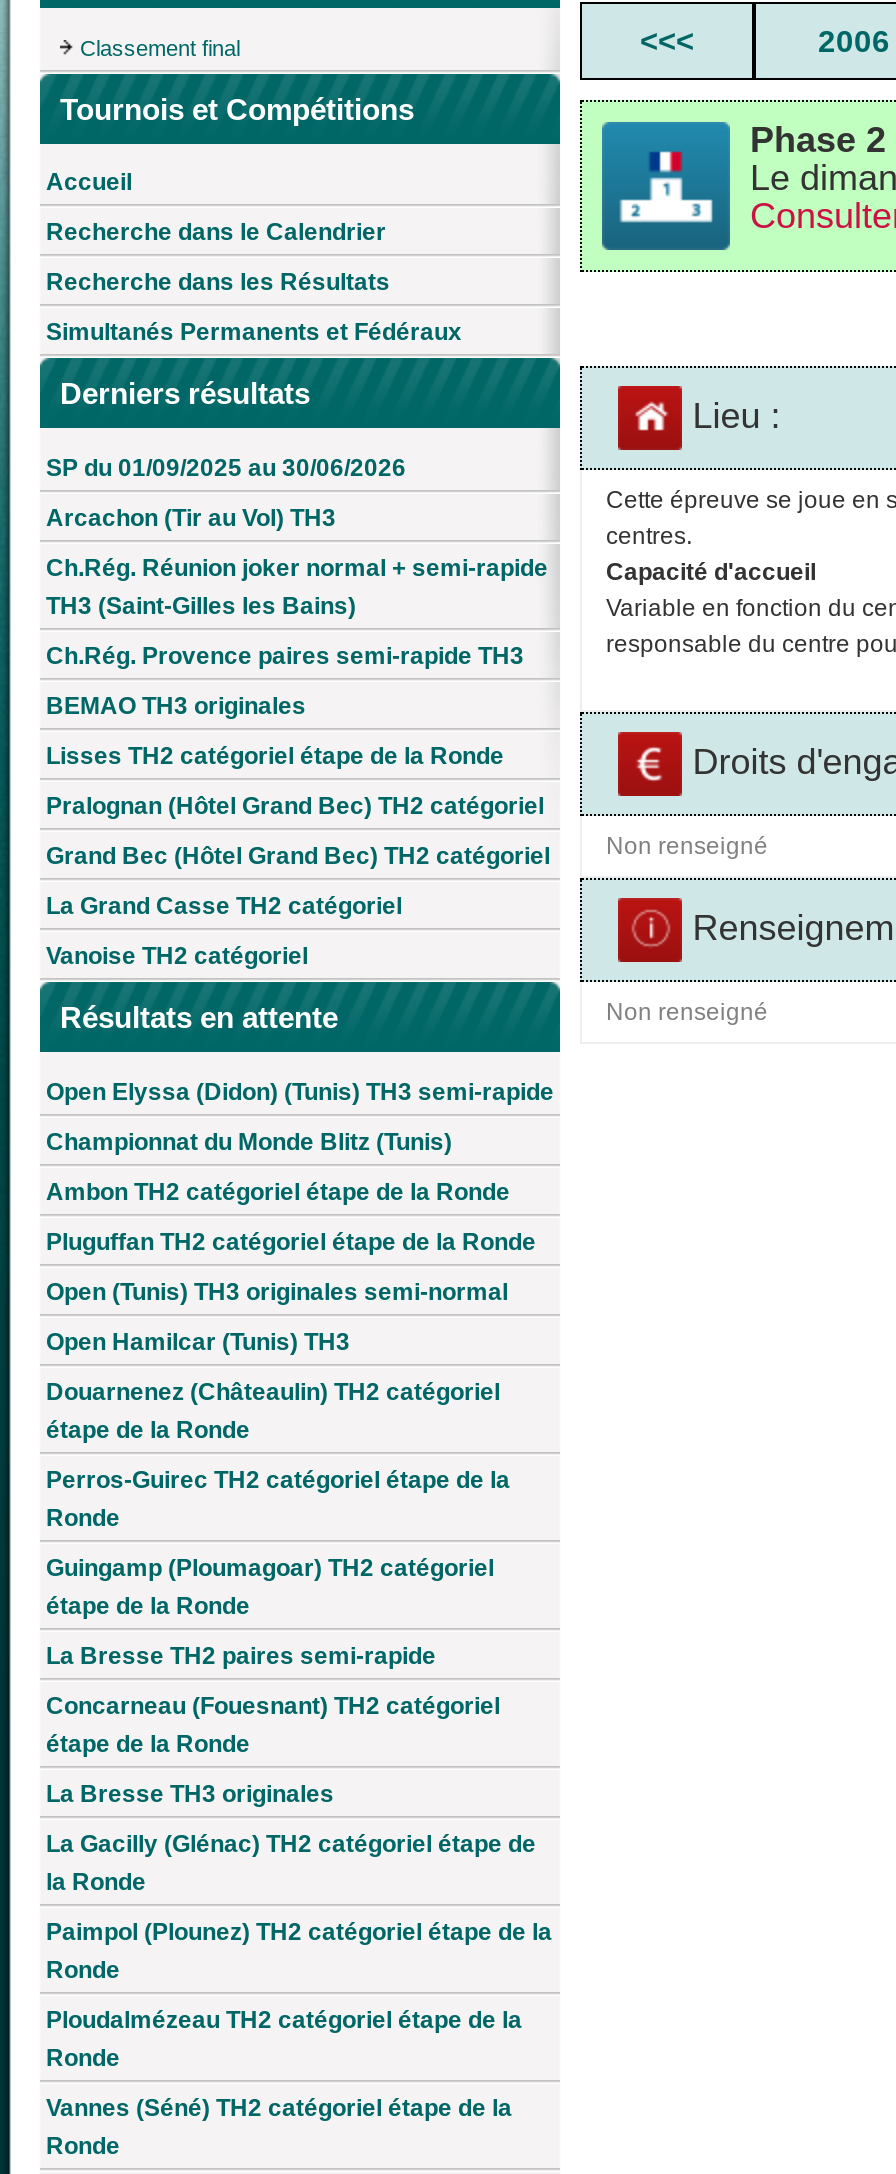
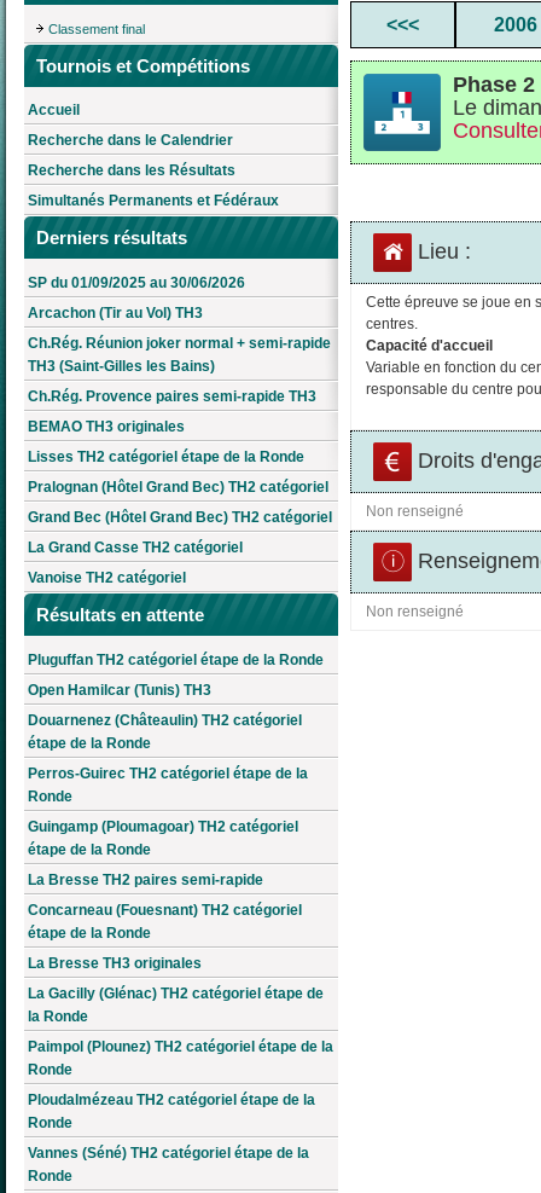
[46,1078,554,1206] Open Elyssa (Didon) (Tunis) TH3 semi-rapide | Championnat du Monde Blitz (Tunis) | Ambon TH2 catégoriel étape de la Ronde -> none
[46,1278,508,1306] Open (Tunis) TH3 originales semi-normal -> none

